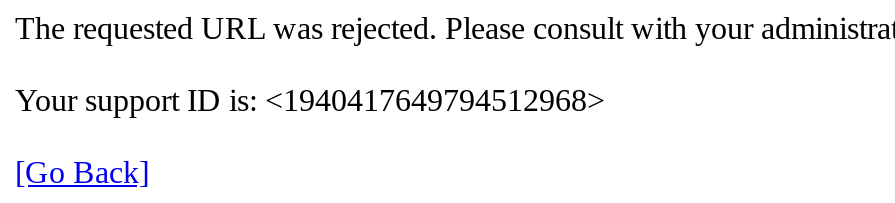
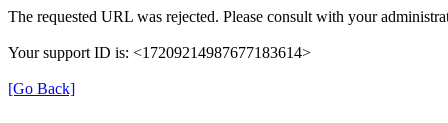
[15,83,605,117] Your support ID is: <1940417649794512968> -> [8,44,311,61] Your support ID is: <17209214987677183614>

